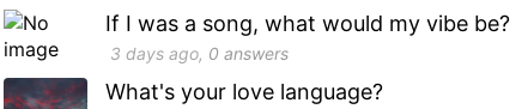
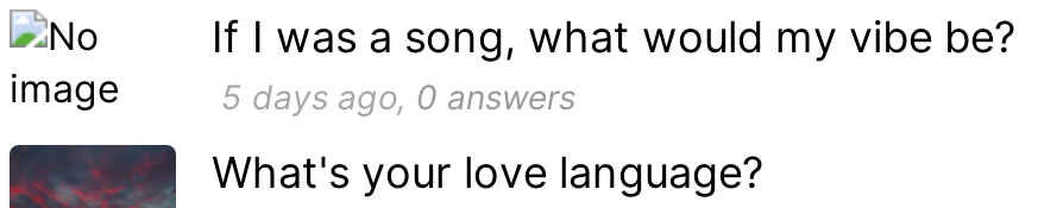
[110,43,289,63] 3 days ago, 0 answers -> [221,77,575,118] 5 days ago, 0 answers

